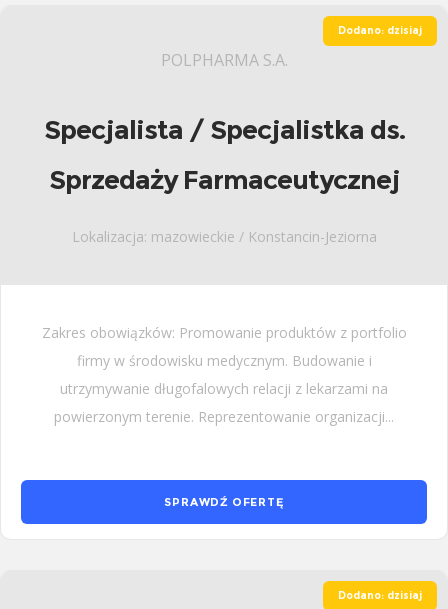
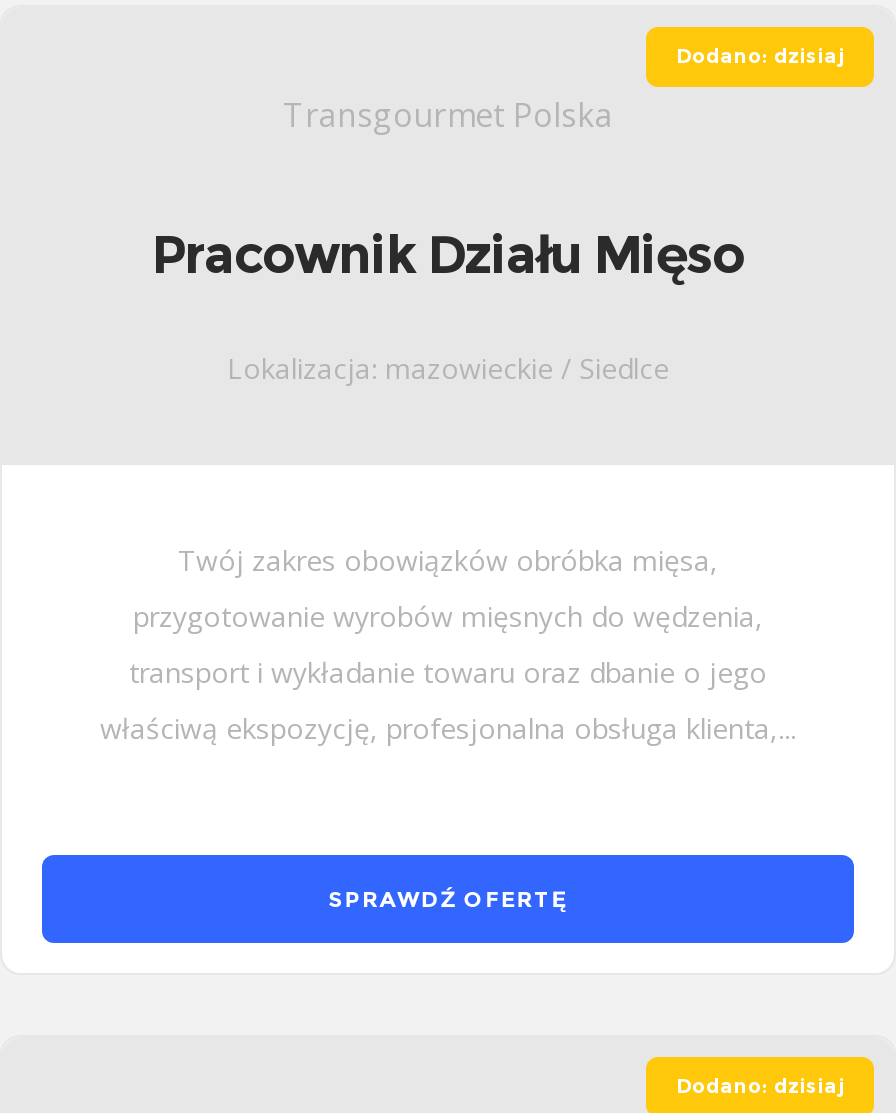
[43,49,404,246] POLPHARMA S.A. | Specjalista / Specjalistka ds. | Sprzedaży Farmaceutycznej | Lokalizacja: mazowieckie / Konstancin-Jeziorna -> [152,93,744,387] Transgourmet Polska | Pracownik Działu Mięso | Lokalizacja: mazowieckie / Siedlce
[41,323,406,426] Zakres obowiązków: Promowanie produktów z portfolio | firmy w środowisku medycznym. Budowanie i | utrzymywanie długofalowych relacji z lekarzami na | powierzonym terenie. Reprezentowanie organizacji... -> [100,541,796,747] Twój zakres obowiązków obróbka mięsa, | przygotowanie wyrobów mięsnych do wędzenia, | transport i wykładanie towaru oraz dbanie o jego | właściwą ekspozycję, profesjonalna obsługa klienta,...

